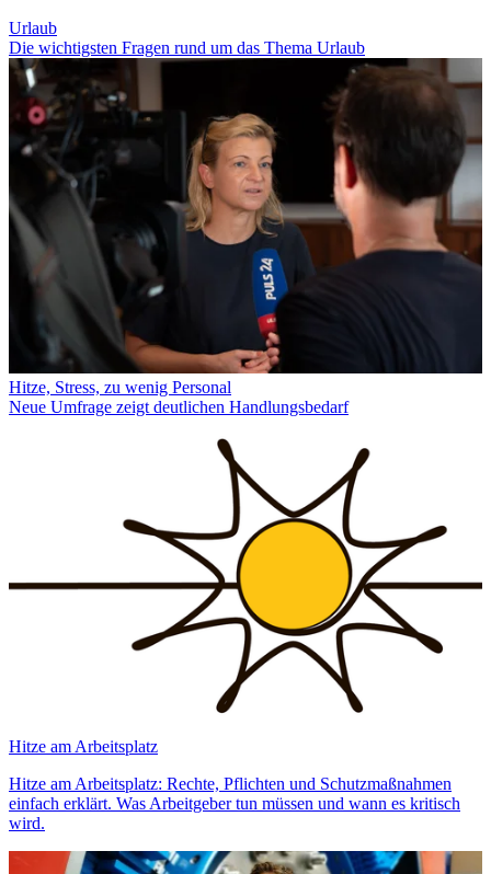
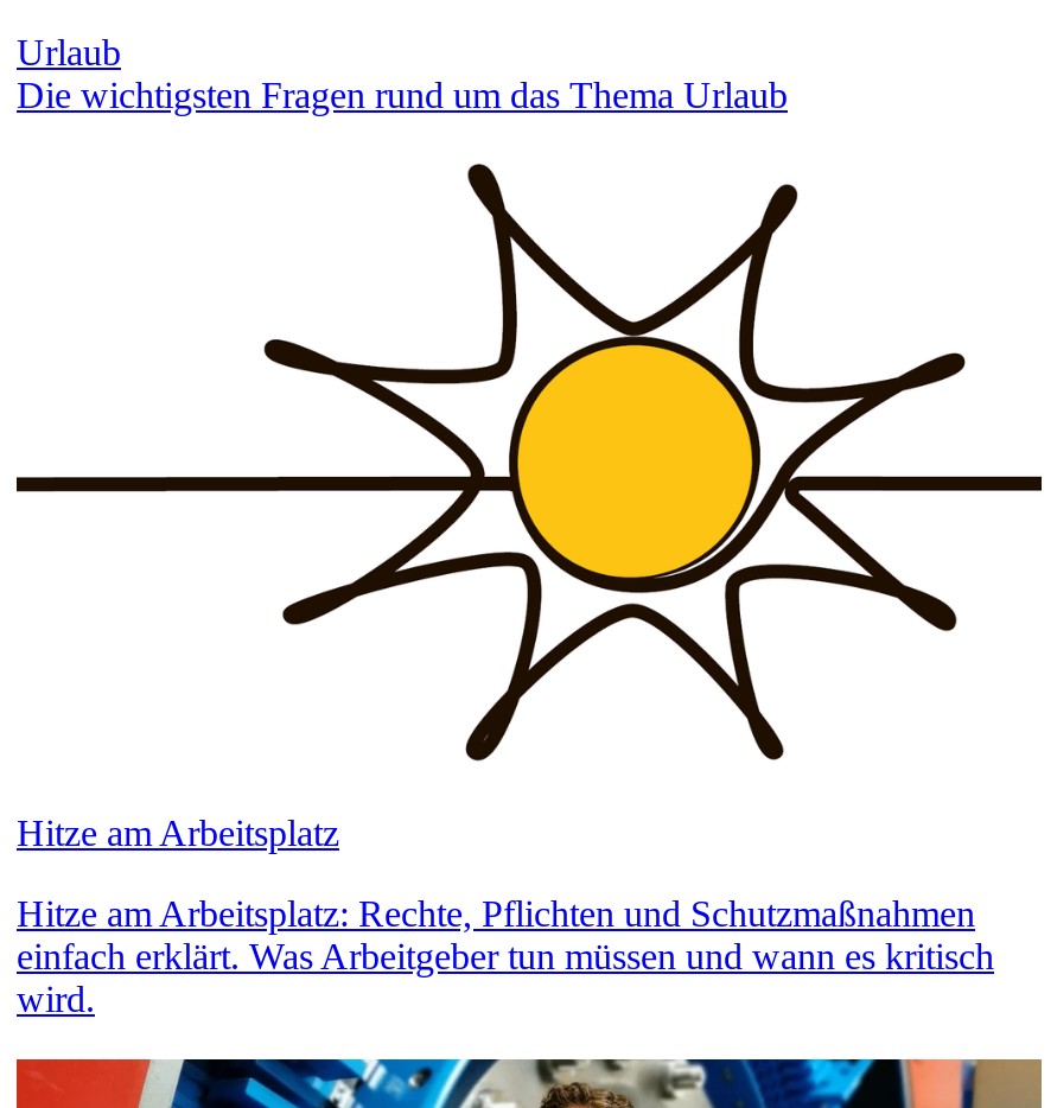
[8,57,483,416] [image] | Hitze, Stress, zu wenig Personal | Neue Umfrage zeigt deutlichen Handlungsbedarf -> none

